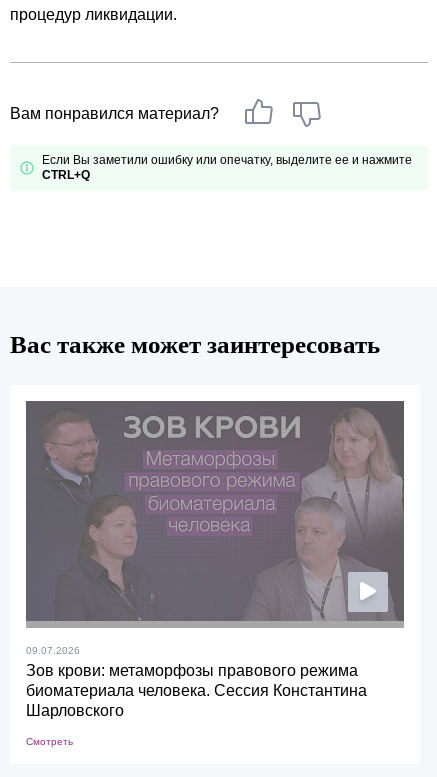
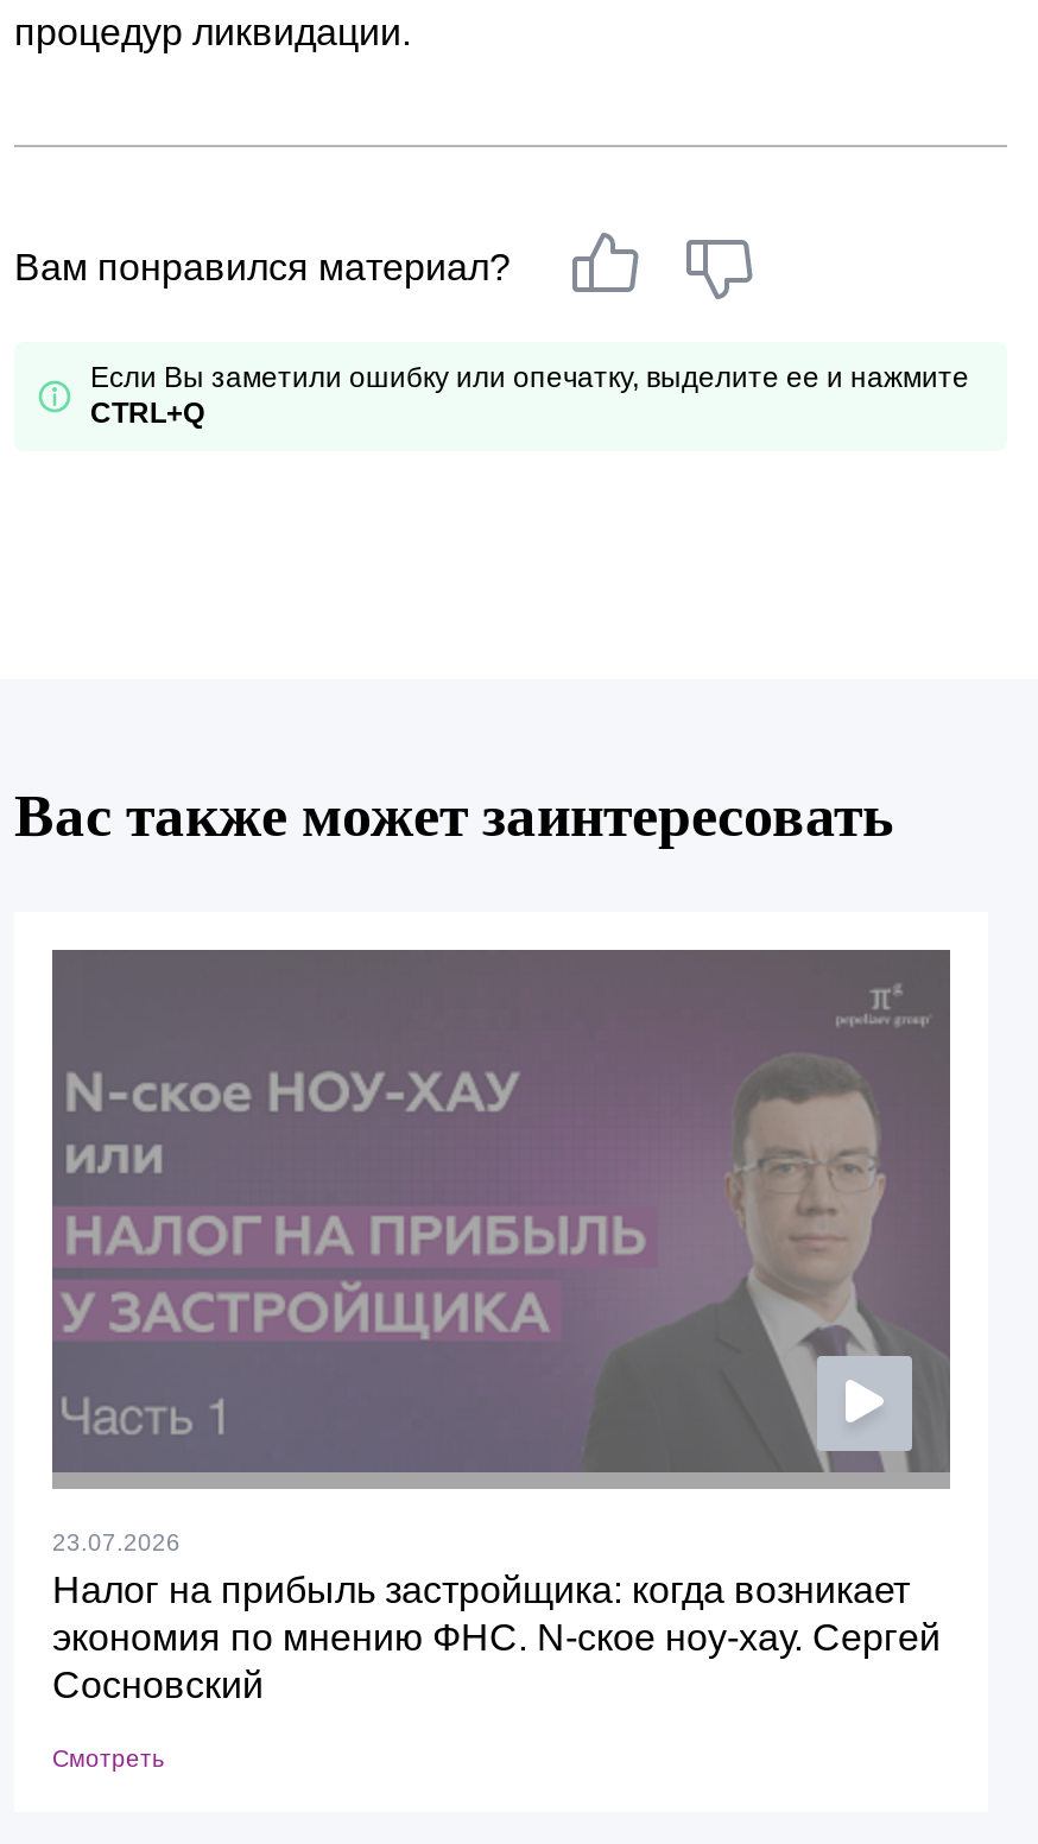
[26,409,403,719] [image] | 09.07.2026 | Зов крови: метаморфозы правового режима | биоматериала человека. Сессия Константина | Шарловского -> [52,971,948,1705] [image] | 23.07.2026 | Налог на прибыль застройщика: когда возникает | экономия по мнению ФНС. N-ское ноу-хау. Сергей | Сосновский

